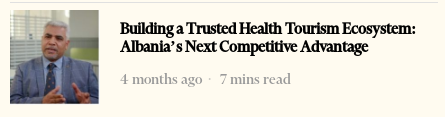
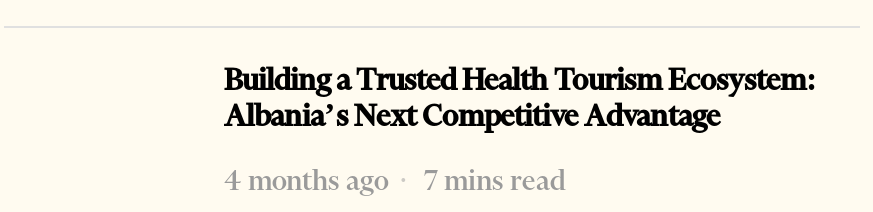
[9,9,100,105] [image] -> none

